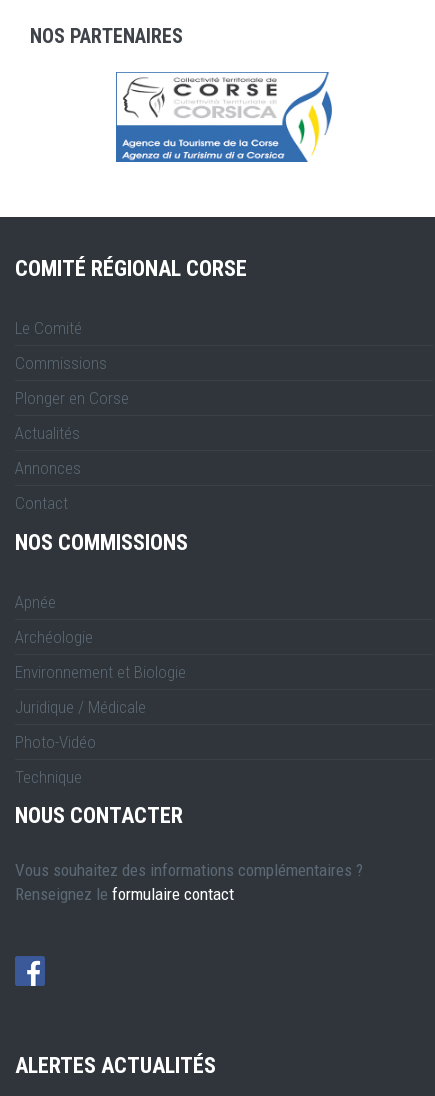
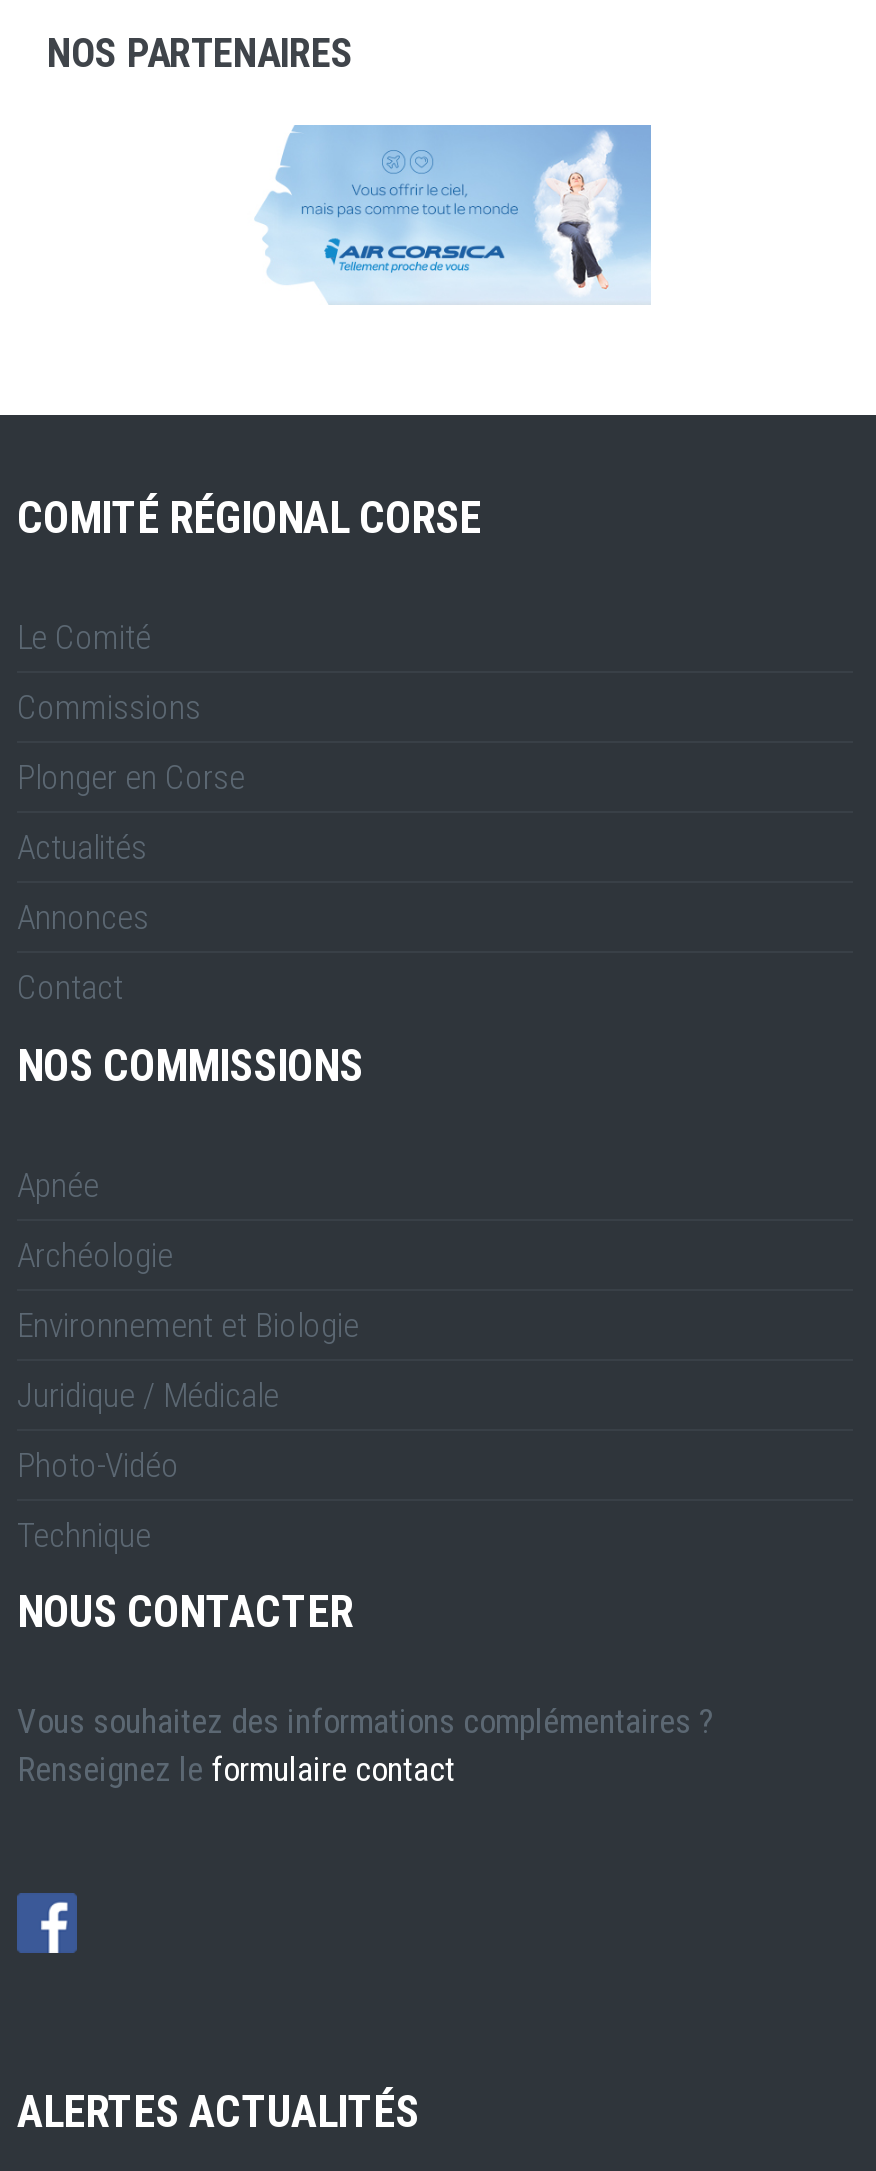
[115,71,332,163] [image] -> [219,125,653,305] [image]

